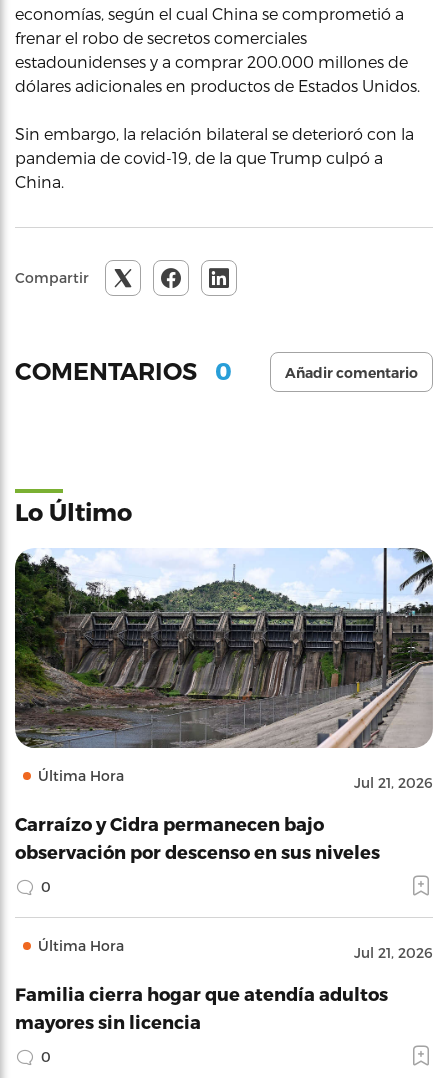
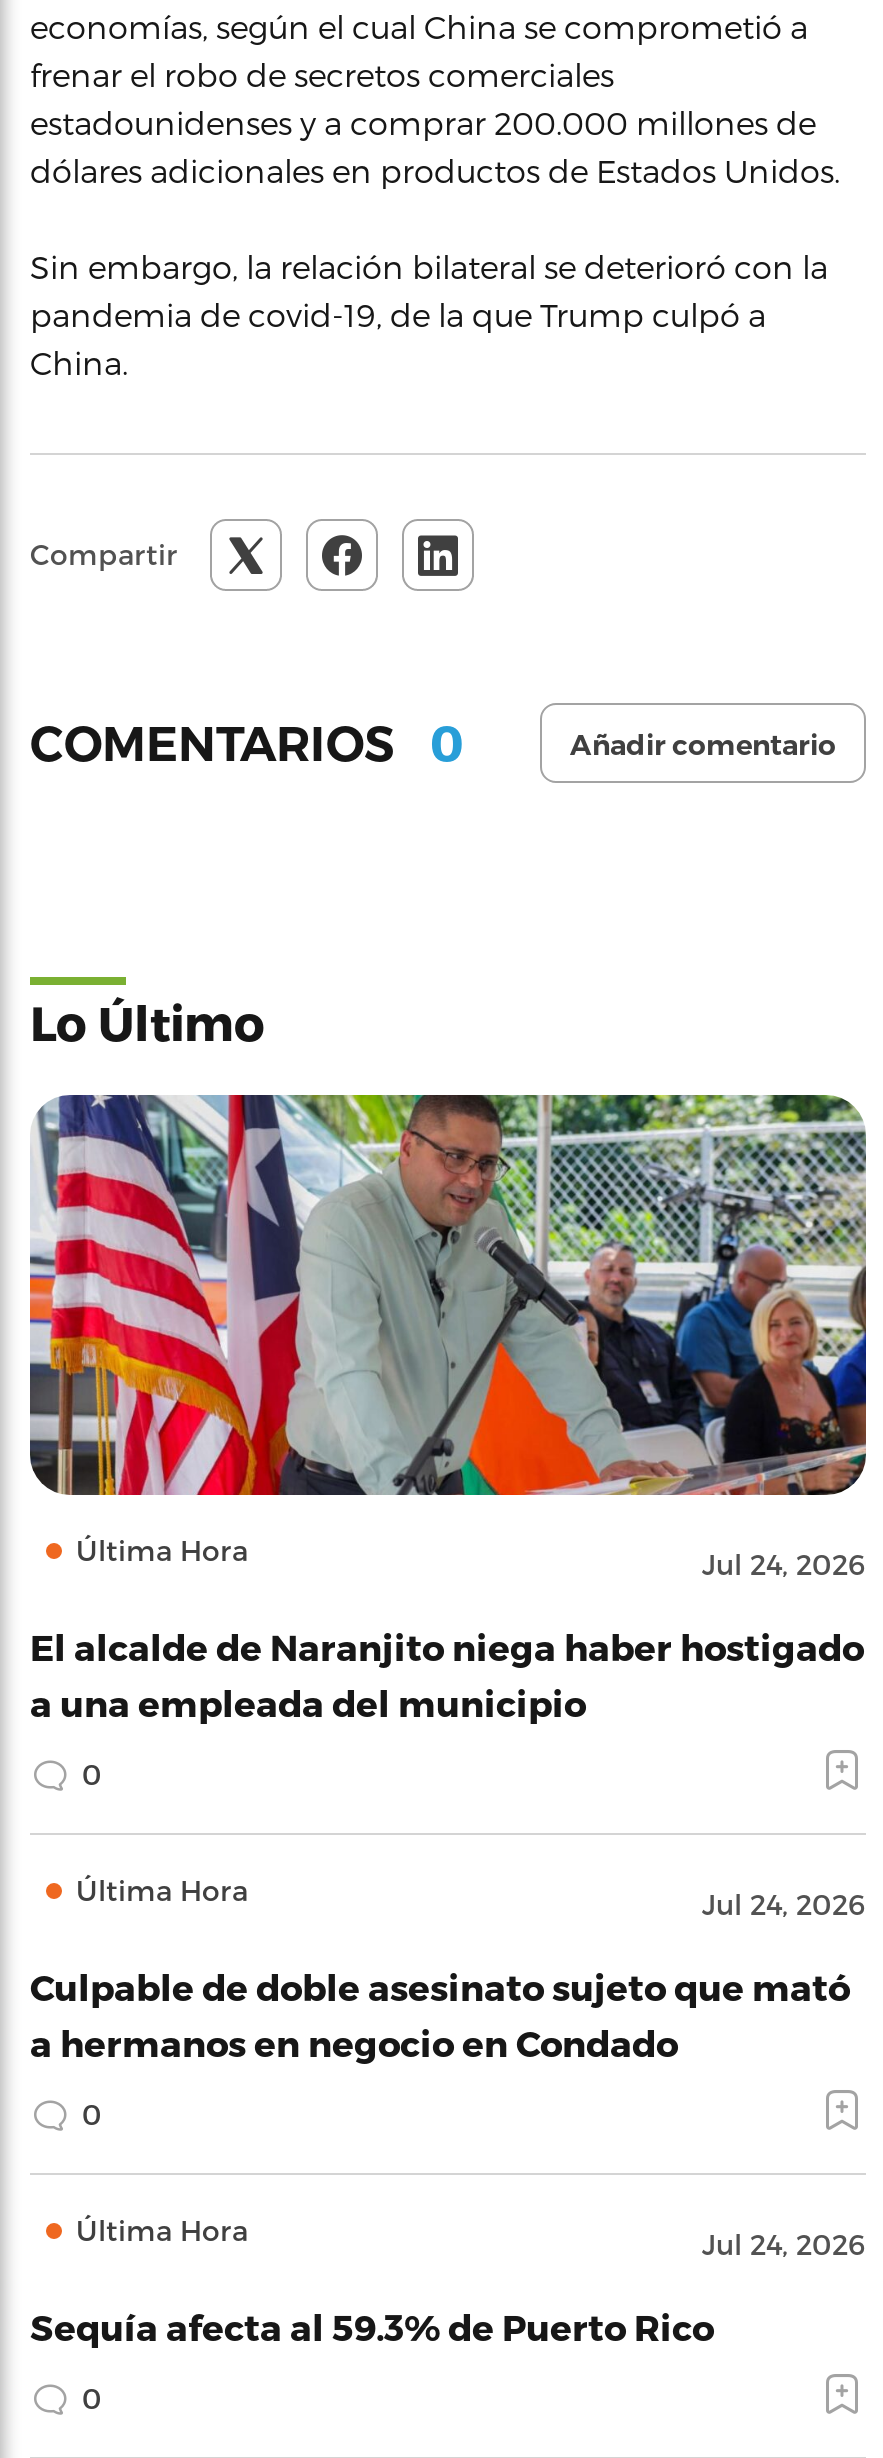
[14,547,433,791] [image] | Jul 21, 2026 -> [28,1092,866,1581] [image] | Jul 24, 2026
[15,813,380,862] Carraízo y Cidra permanecen bajo | observación por descenso en sus niveles -> [30,1625,864,1723] El alcalde de Naranjito niega haber hostigado | a una empleada del municipio
[15,944,433,1032] Jul 21, 2026 | Familia cierra hogar que atendía adultos | mayores sin licencia -> [30,1887,866,2347] Jul 24, 2026 | Culpable de doble asesinato sujeto que mató | a hermanos en negocio en Condado | 0 | Última Hora | Jul 24, 2026 | Sequía afecta al 59.3% de Puerto Rico

